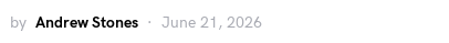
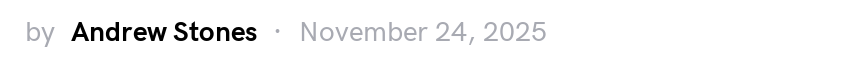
[161,13,262,32] June 21, 2026 -> [299,15,547,49] November 24, 2025

